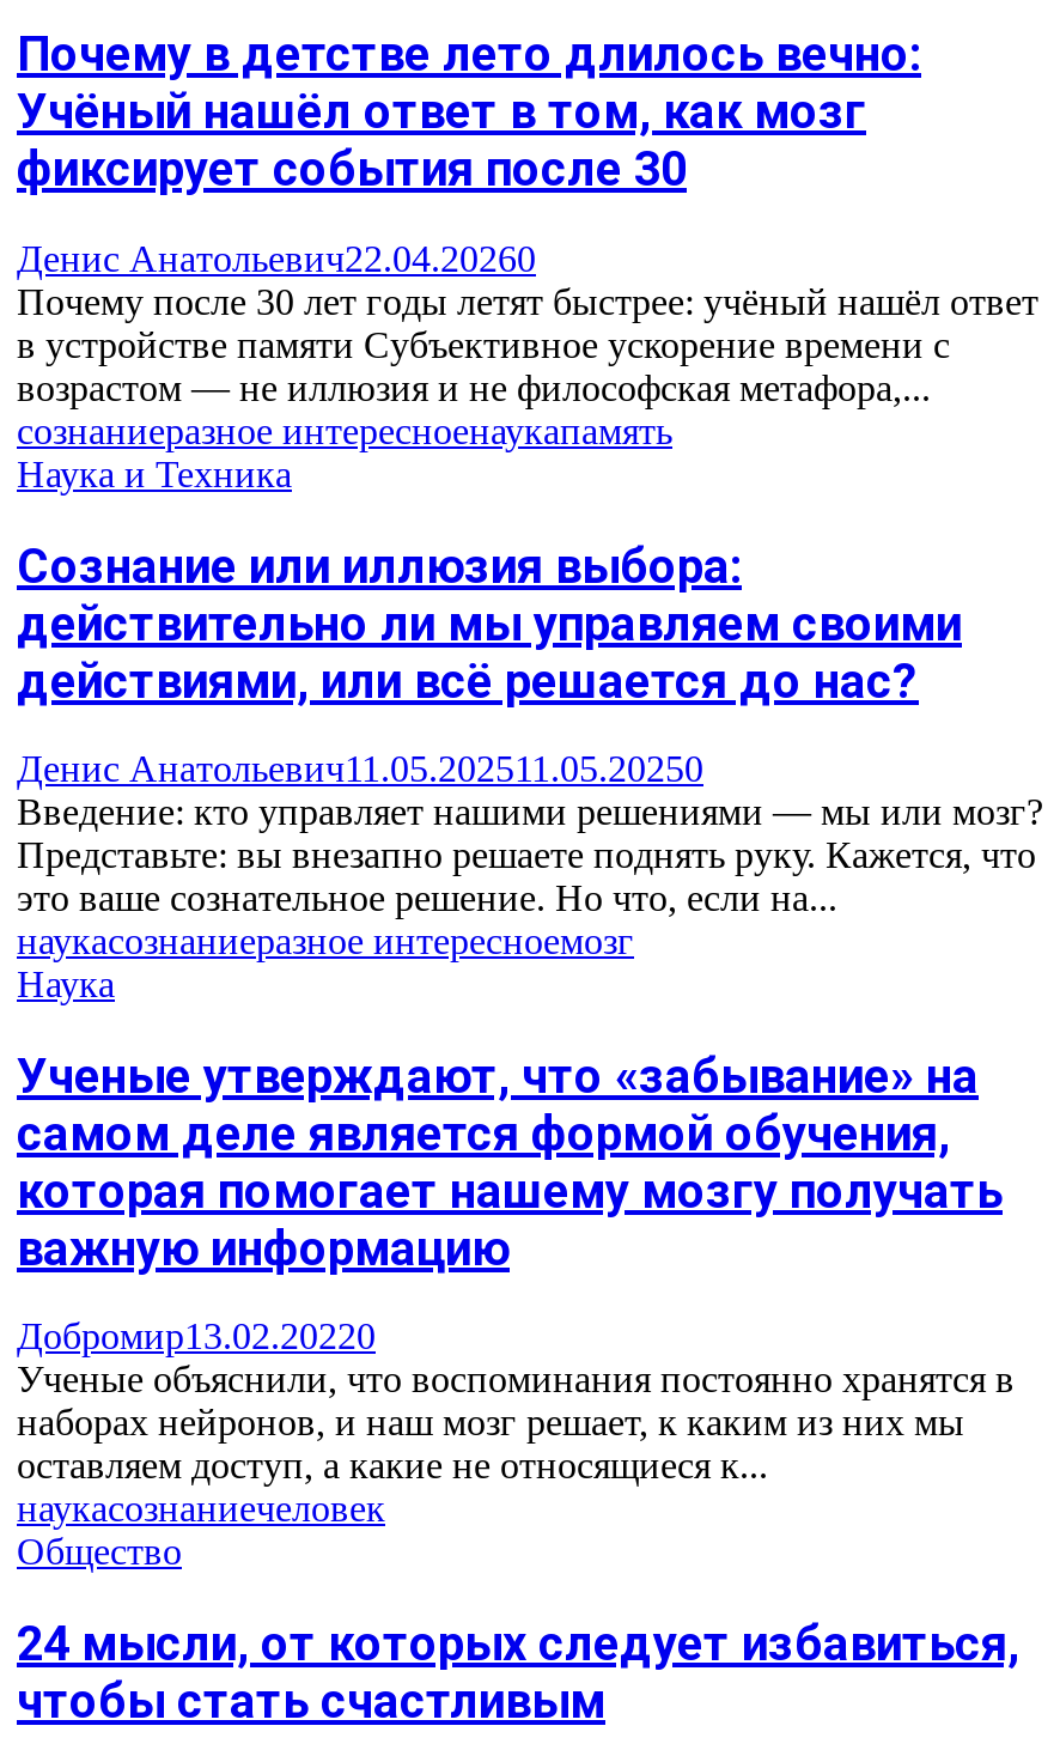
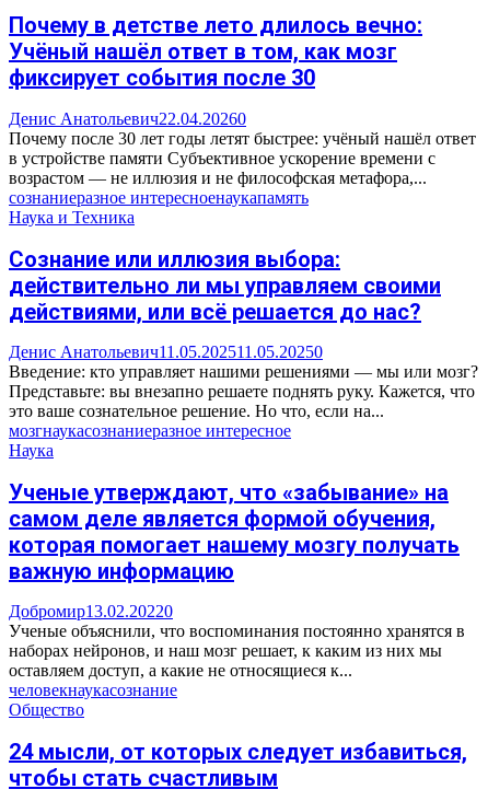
[17,921,634,962] наукасознаниеразное интересноемозг -> [9,422,291,440] мозгнаукасознаниеразное интересное
[17,1489,385,1530] наукасознаниечеловек -> [9,681,177,700] человекнаукасознание

